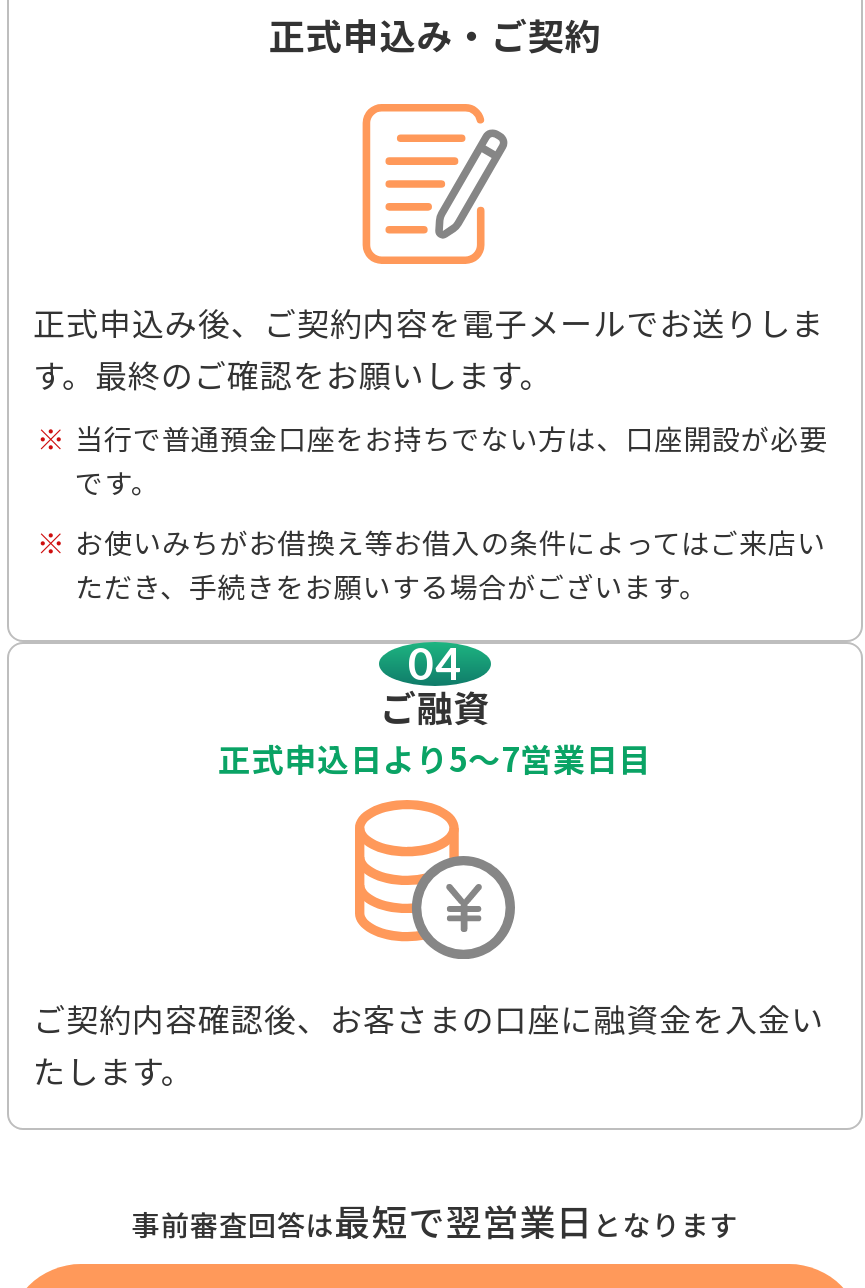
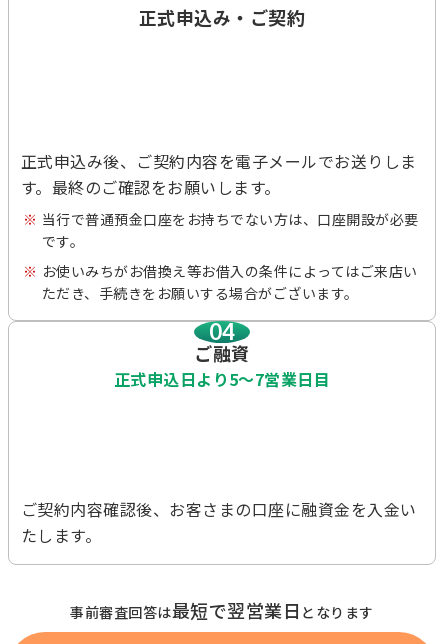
[361,102,509,266] [image] -> none
[353,798,517,962] [image] -> none

